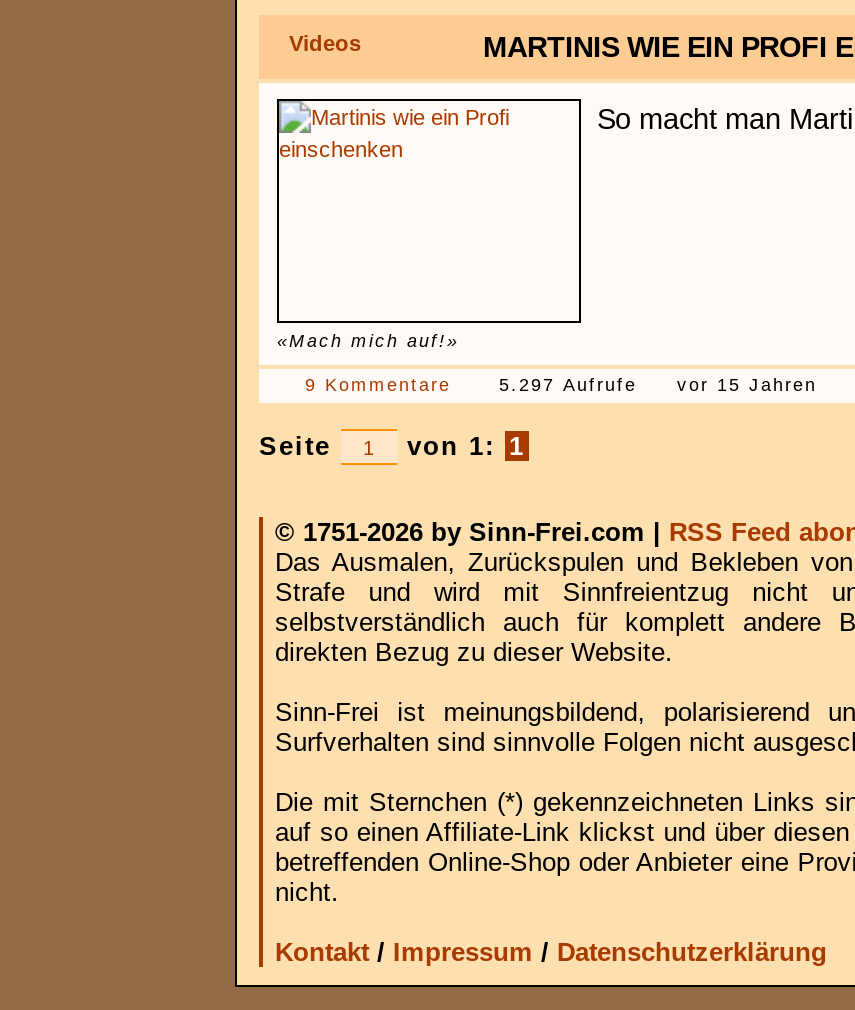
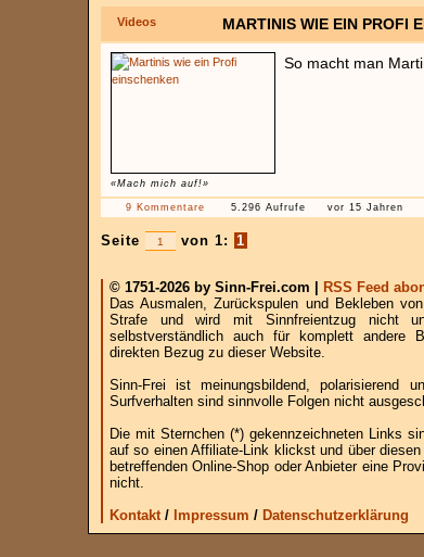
[499,375,817,395] 5.297 Aufrufe vor 15 Jahren -> [231,202,403,213] 5.296 Aufrufe vor 15 Jahren

